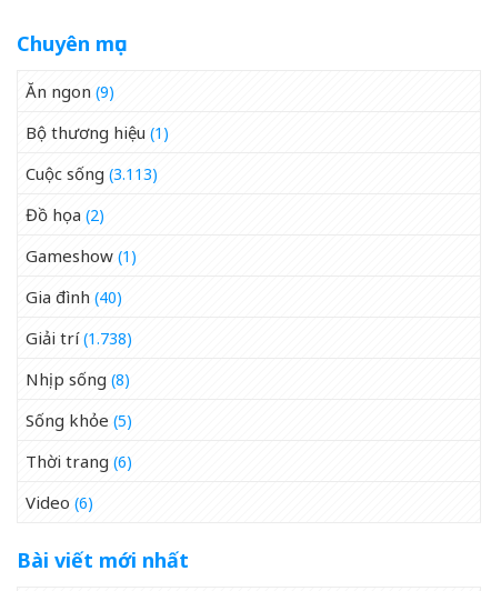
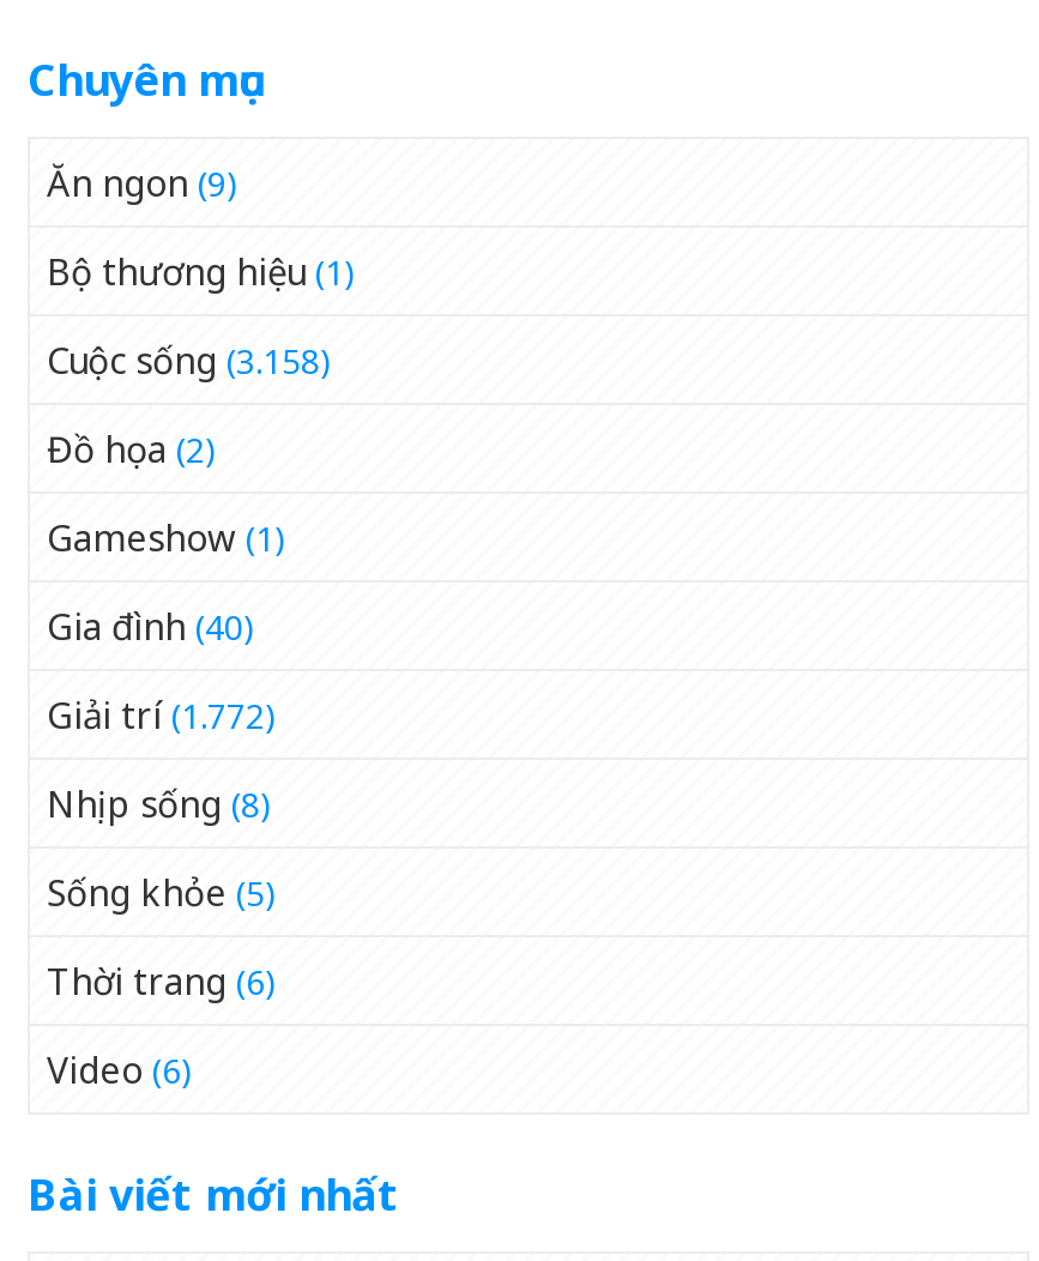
[26,163,158,185] Cuộc sống (3.113) -> [47,337,332,385] Cuộc sống (3.158)
[26,327,132,349] Giải trí (1.738) -> [47,691,277,739] Giải trí (1.772)

